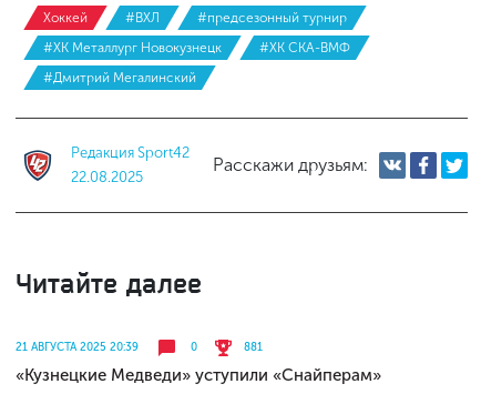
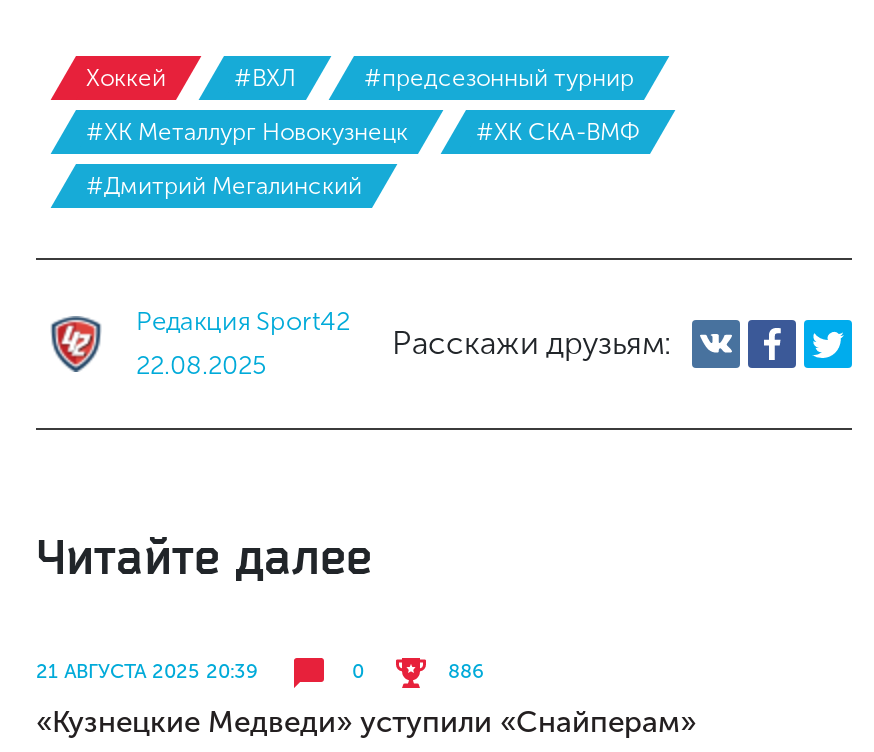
[244,341,263,354] 881 -> [448,661,484,685] 886

